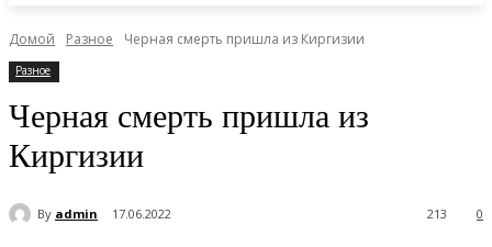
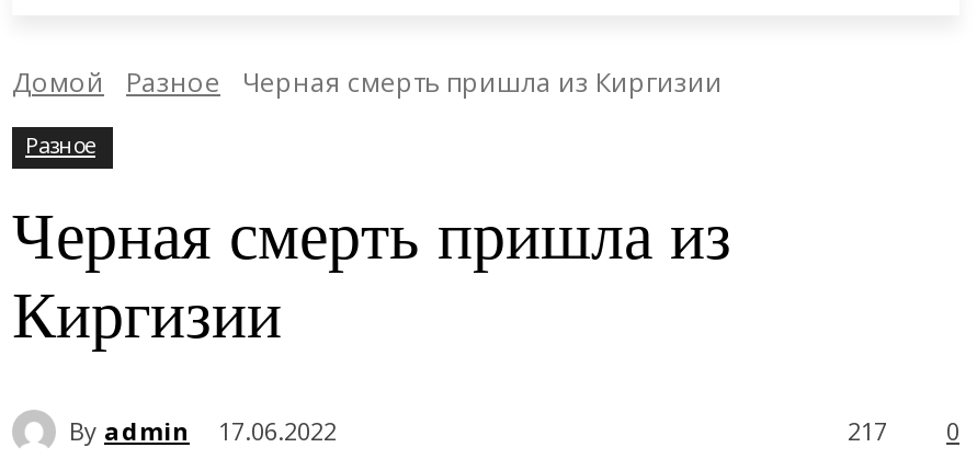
[427,205,483,222] 213 0 -> [848,414,959,447] 217 0

